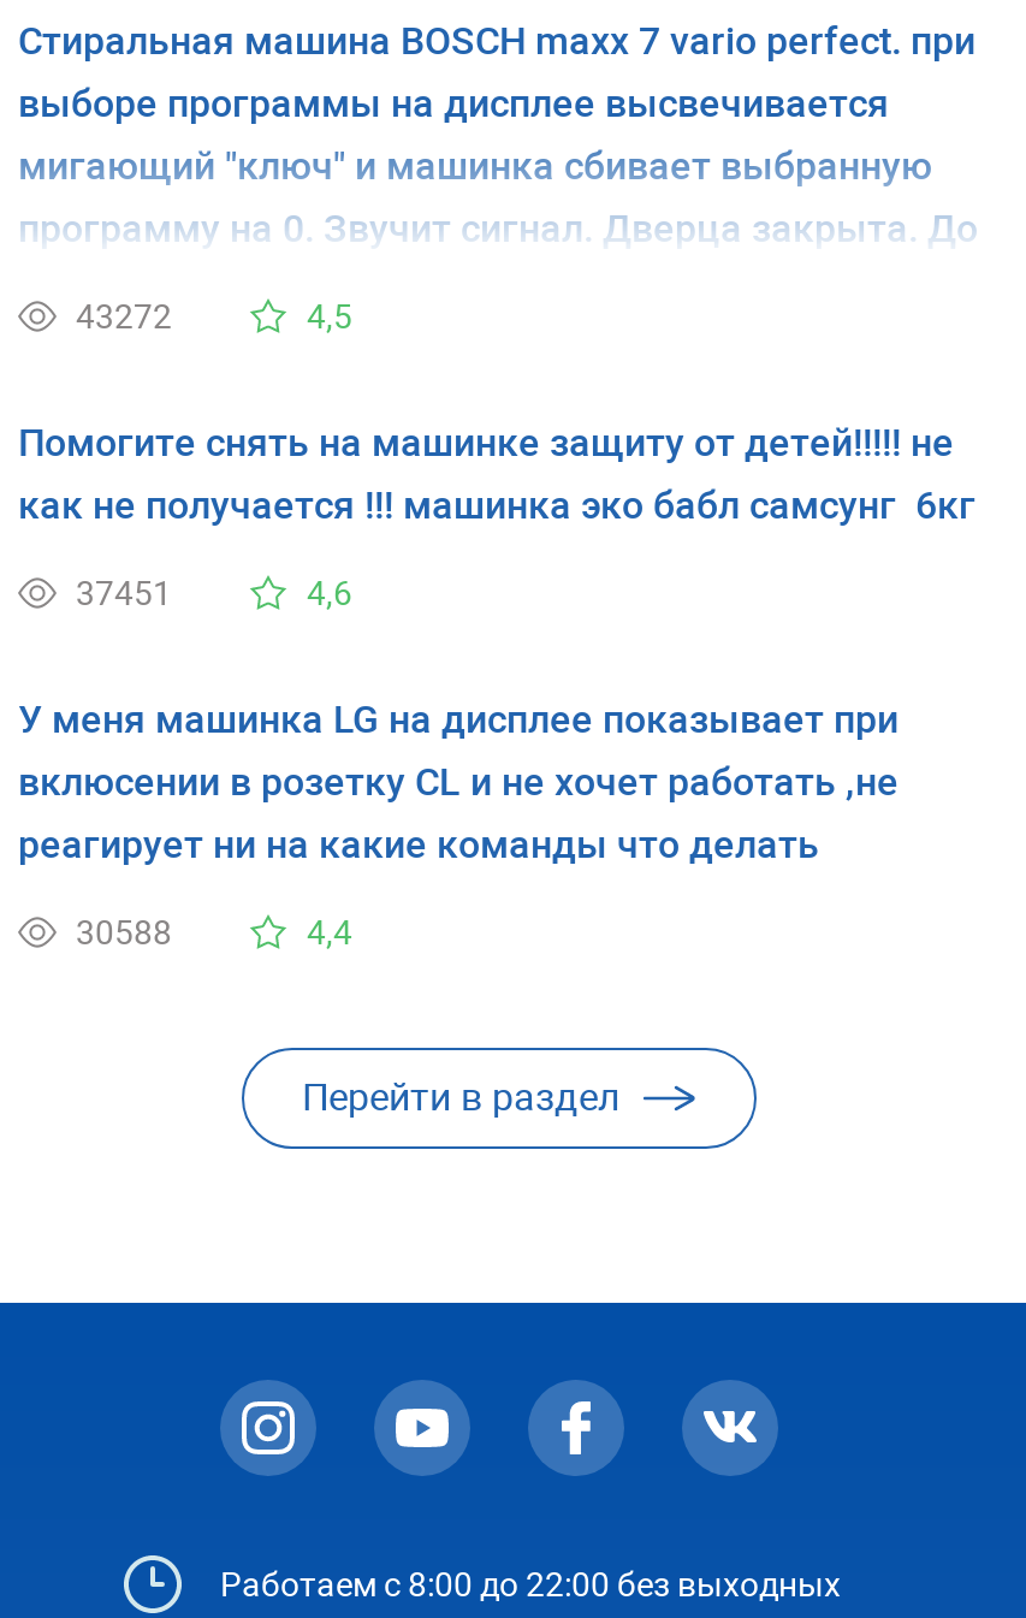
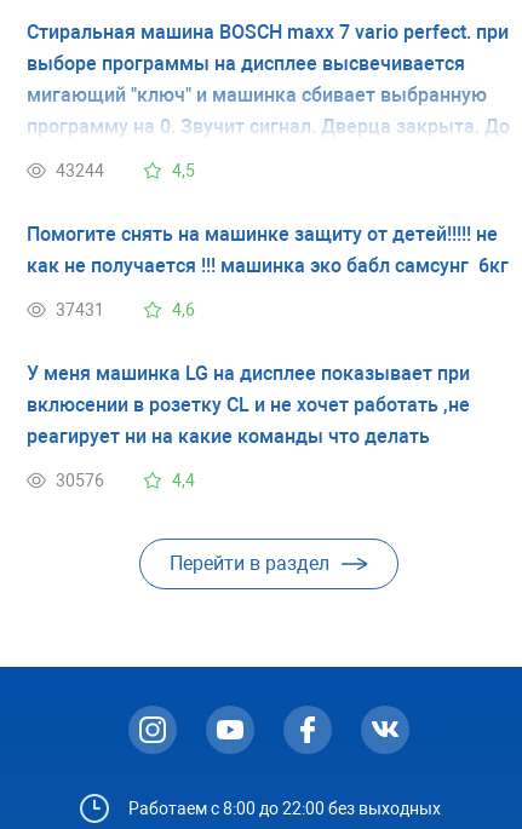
[76,296,172,334] 43272 -> [56,160,104,180] 43244
[76,573,172,611] 37451 -> [56,300,104,319] 37431
[76,912,172,950] 30588 -> [56,470,104,490] 30576

